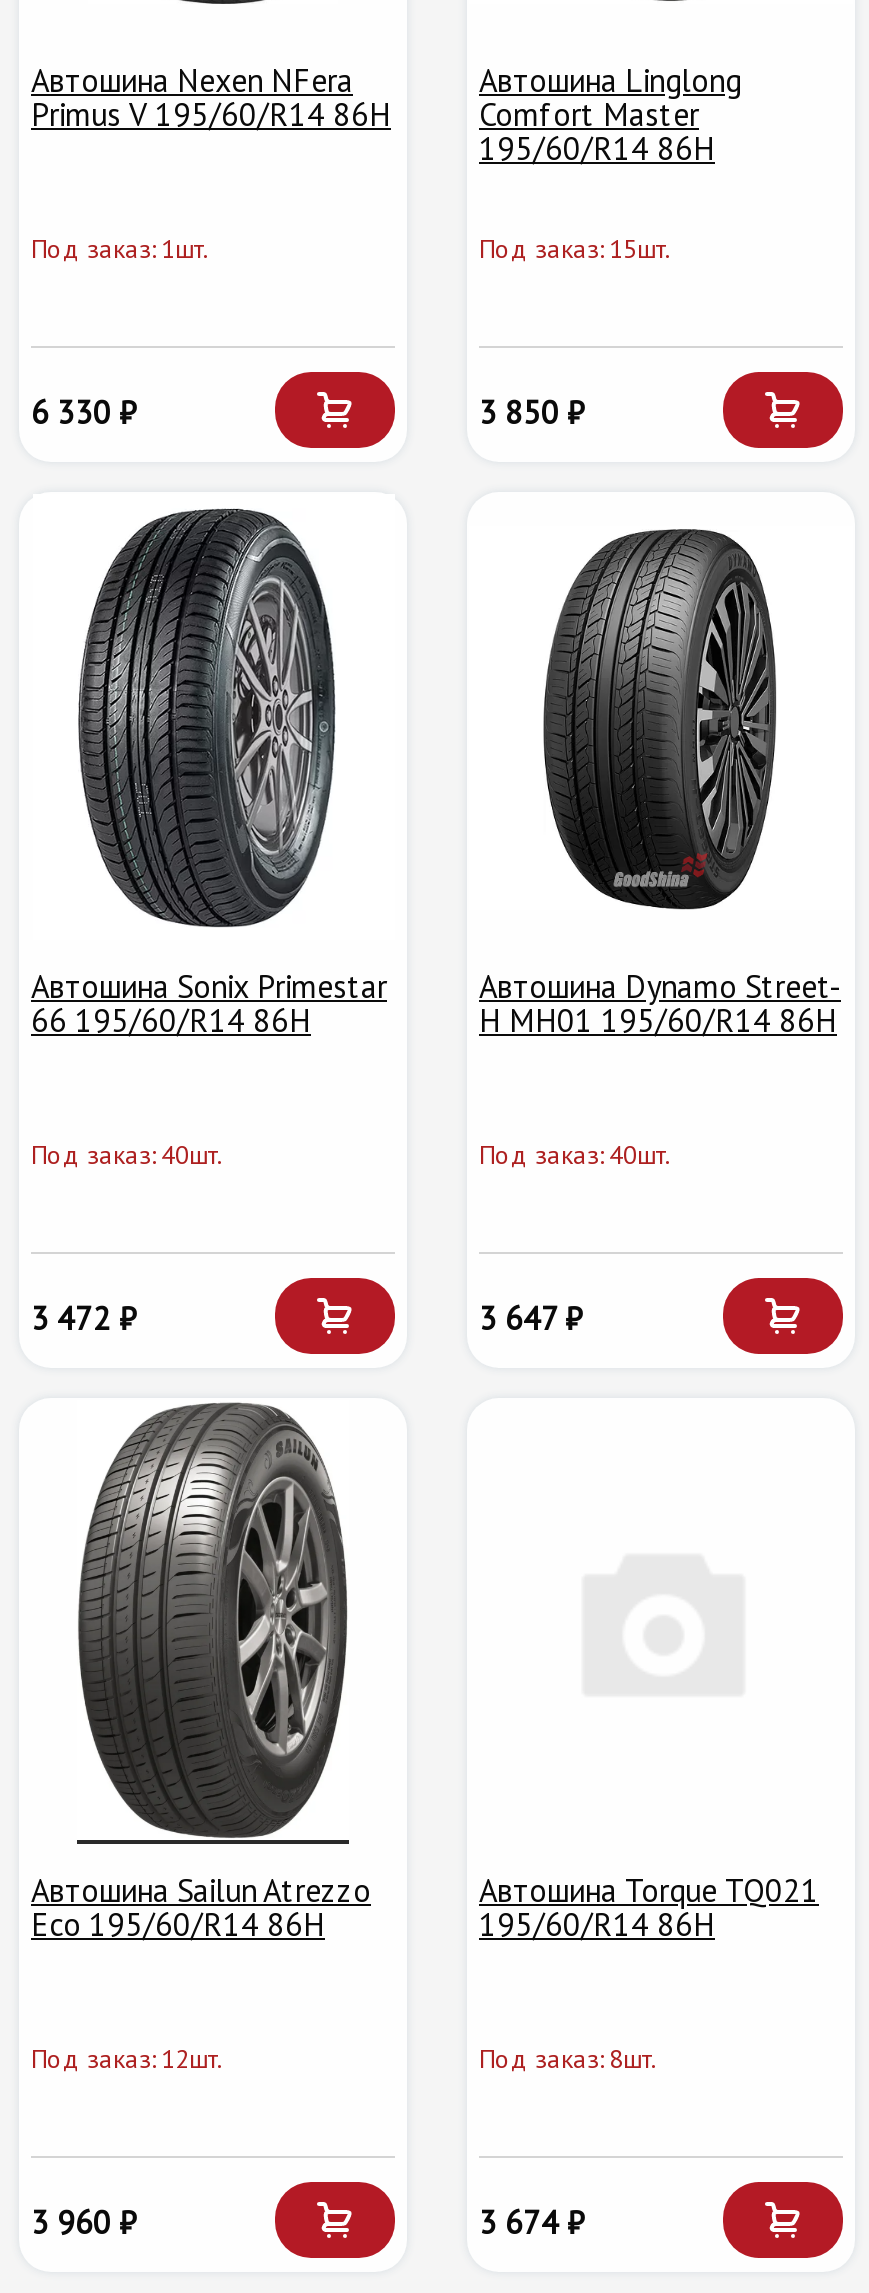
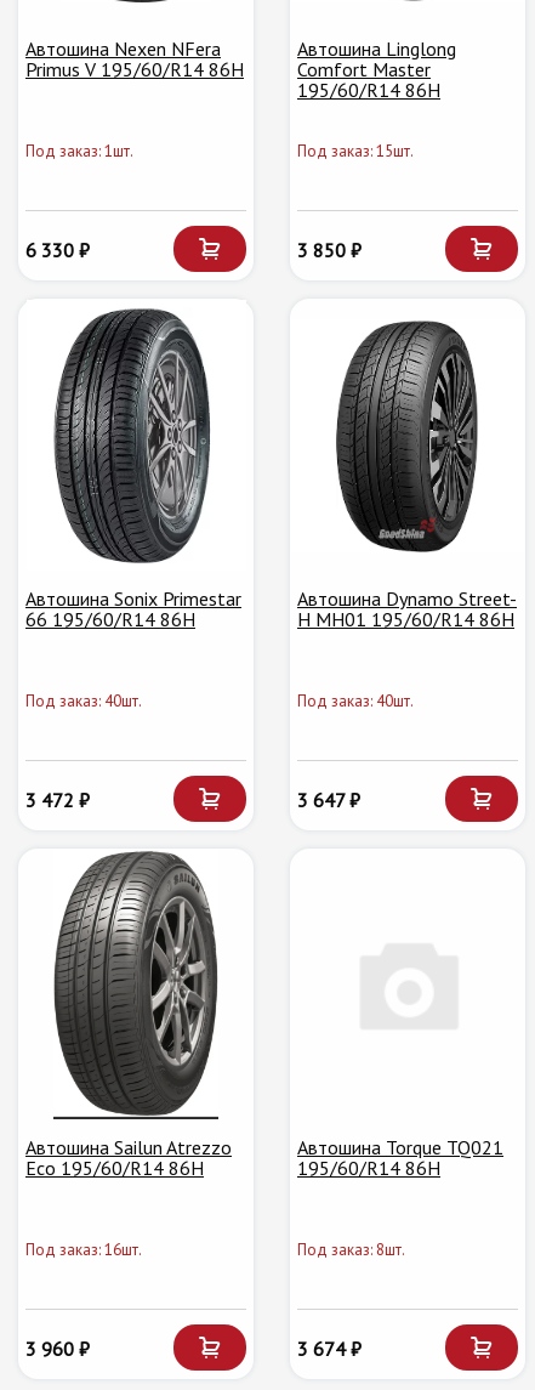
[31,2043,223,2077] Под заказ: 12шт. -> [25,1240,142,1260] Под заказ: 16шт.

